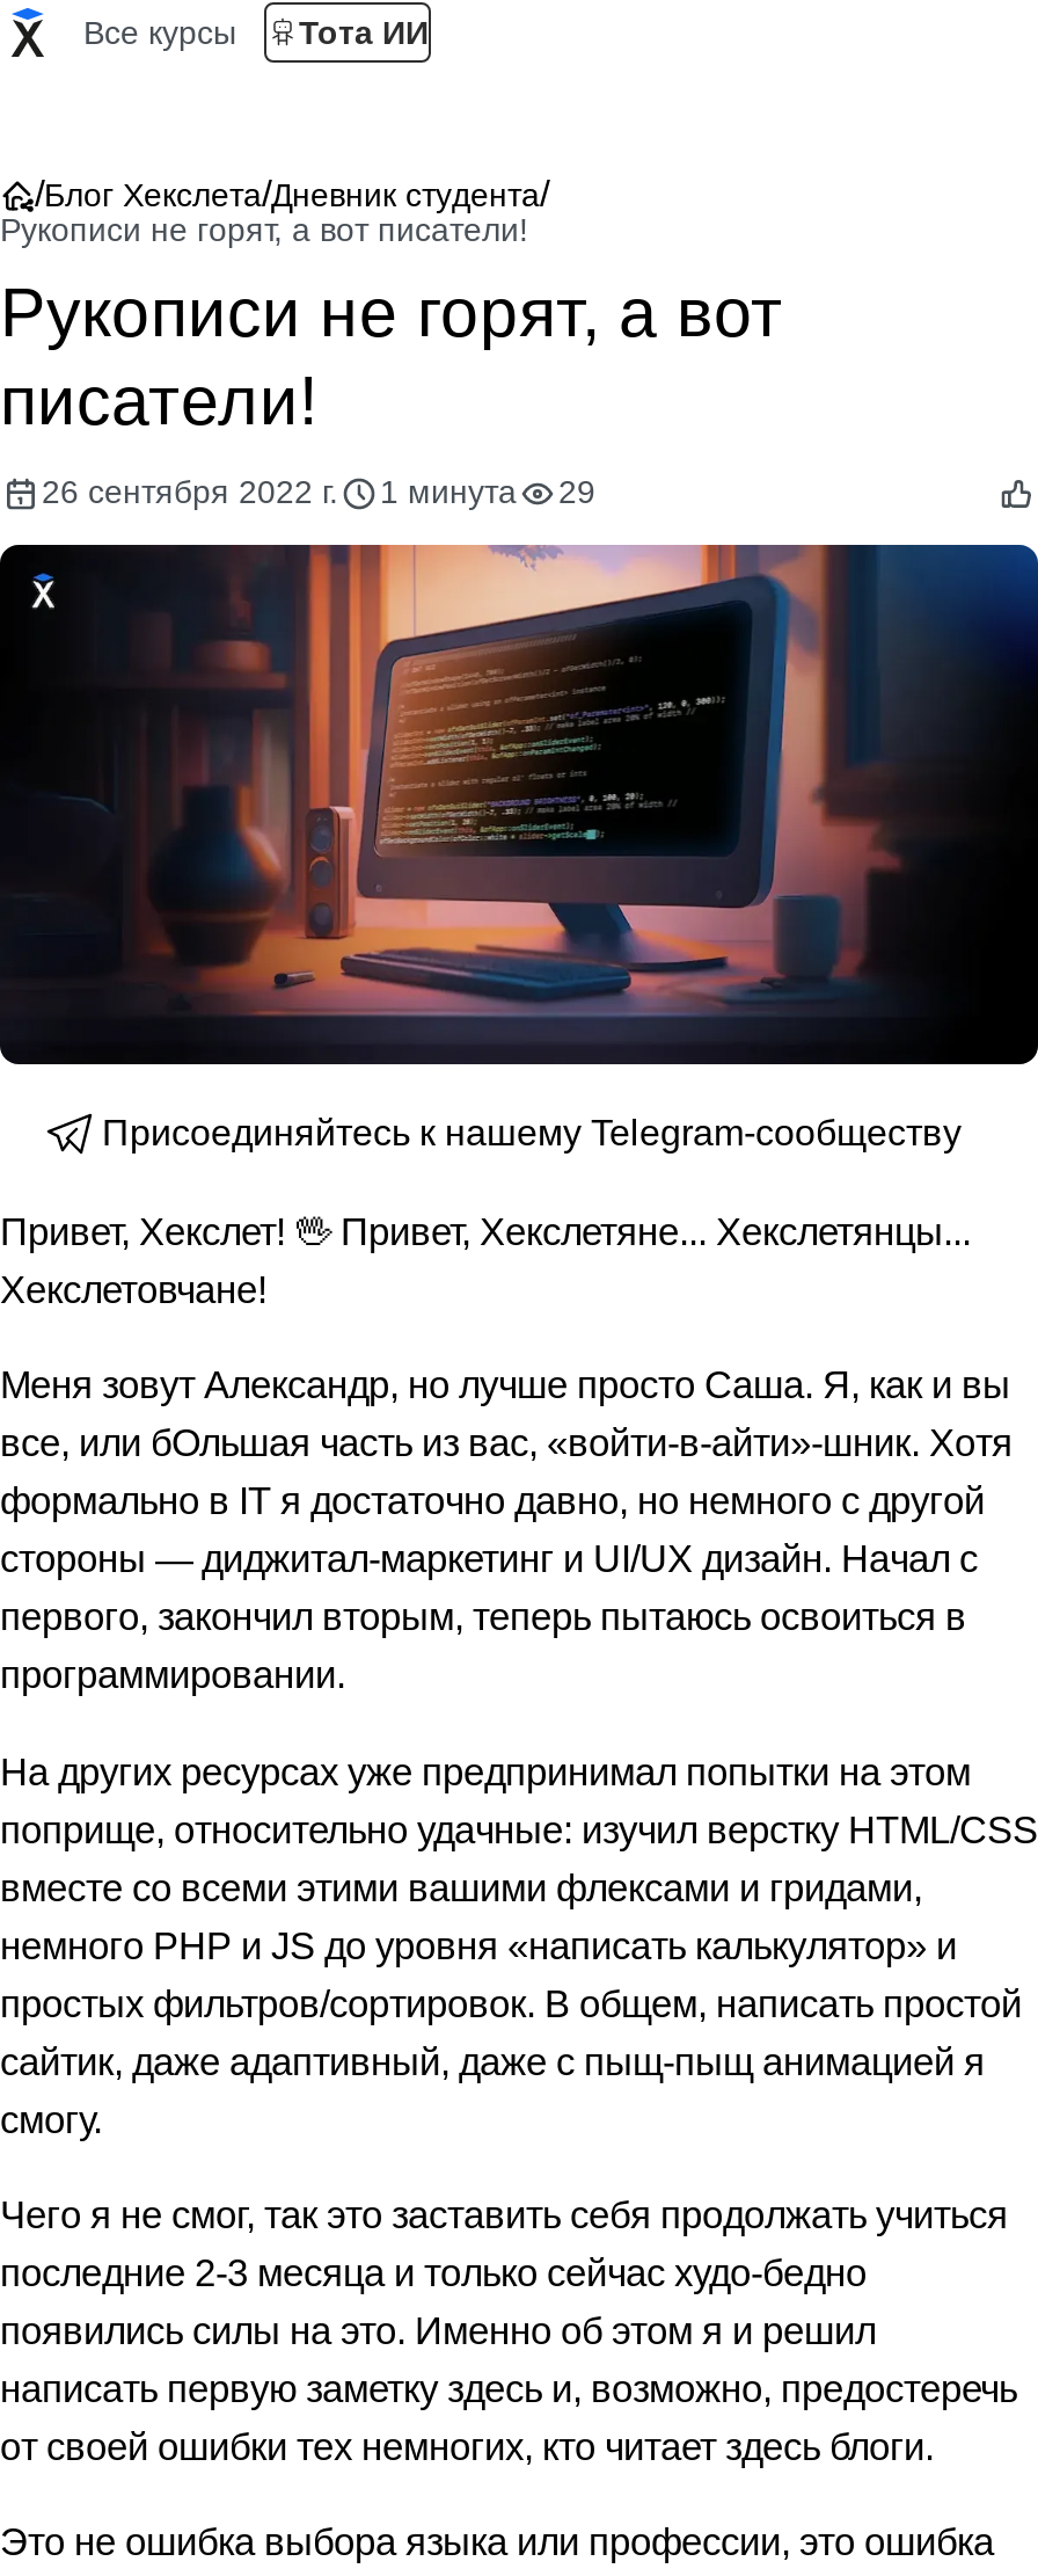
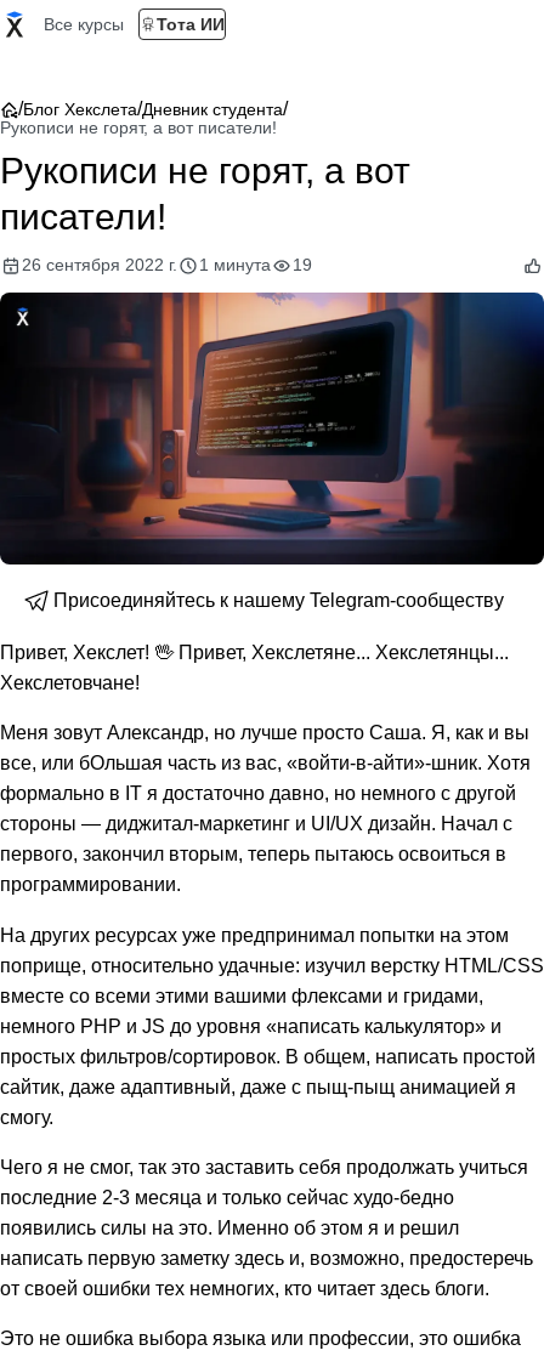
[42,473,595,510] 26 сентября 2022 г. 1 минута 29 -> [22,255,312,274] 26 сентября 2022 г. 1 минута 19

